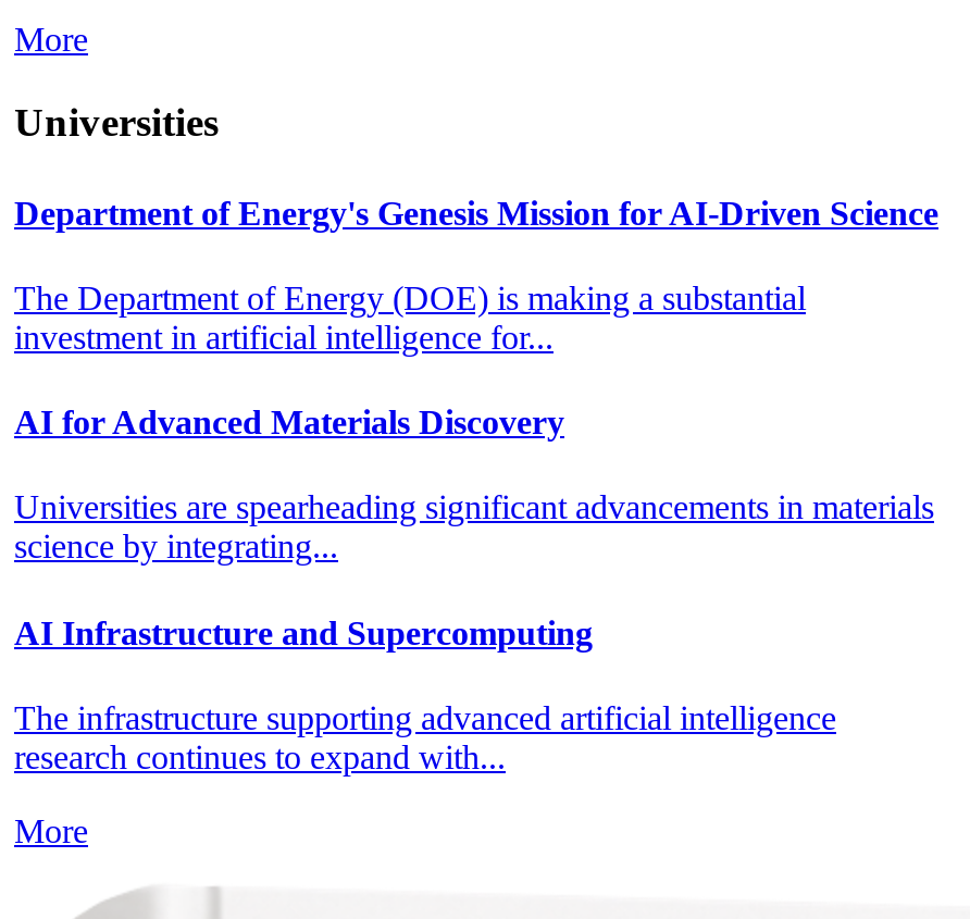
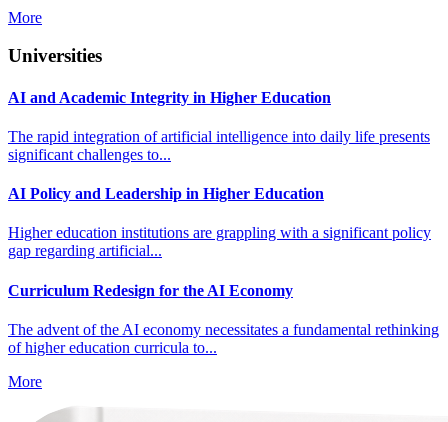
[14,194,938,231] Department of Energy's Genesis Mission for AI-Driven Science -> [8,88,331,105] AI and Academic Integrity in Higher Education
[14,279,806,355] The Department of Energy (DOE) is making a substantial | investment in artificial intelligence for... -> [8,128,430,163] The rapid integration of artificial intelligence into daily life presents | significant challenges to...
[14,404,564,441] AI for Advanced Materials Discovery -> [8,185,324,202] AI Policy and Leadership in Higher Education
[14,489,934,565] Universities are spearheading significant advancements in materials | science by integrating... -> [8,224,431,259] Higher education institutions are grappling with a significant policy | gap regarding artificial...
[14,614,593,651] AI Infrastructure and Supercomputing -> [8,282,293,299] Curriculum Redesign for the AI Economy
[14,699,836,775] The infrastructure supporting advanced artificial intelligence | research continues to expand with... -> [8,321,439,356] The advent of the AI economy necessitates a fundamental rethinking | of higher education curricula to...

